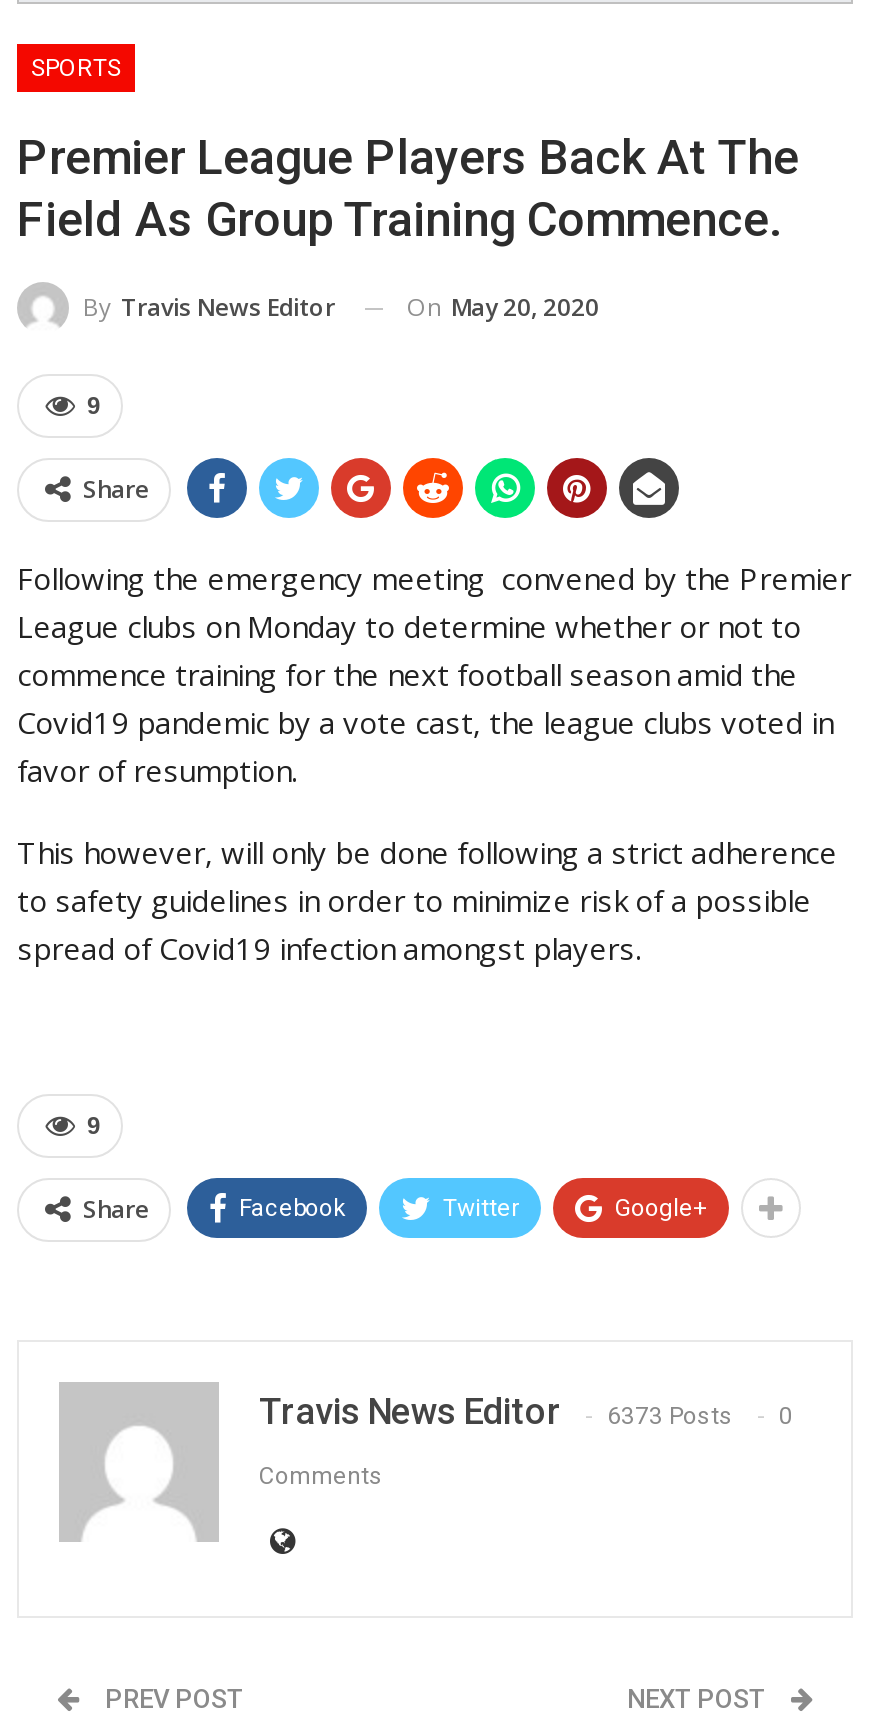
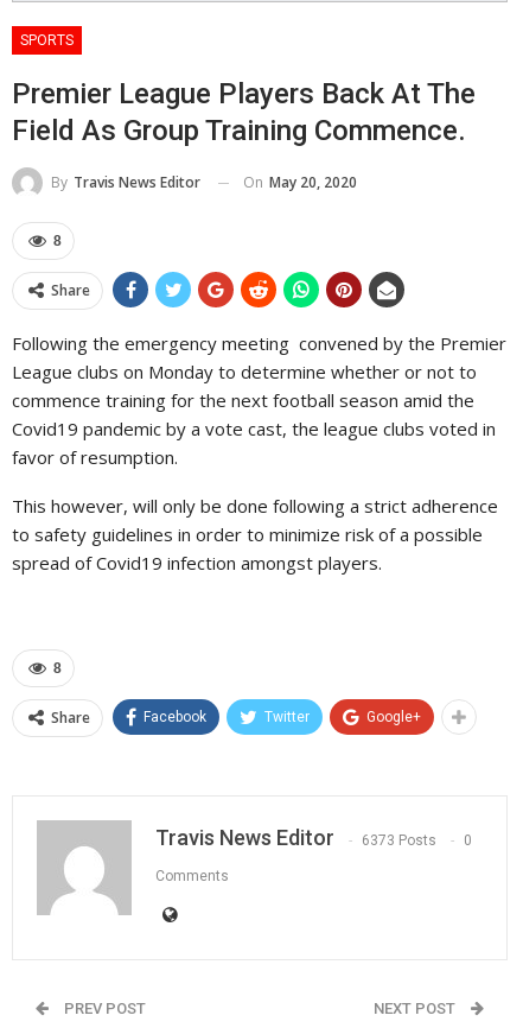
[87,393,101,421] 9 -> [53,233,62,250] 8
[87,1113,101,1141] 9 -> [53,660,62,677] 8

